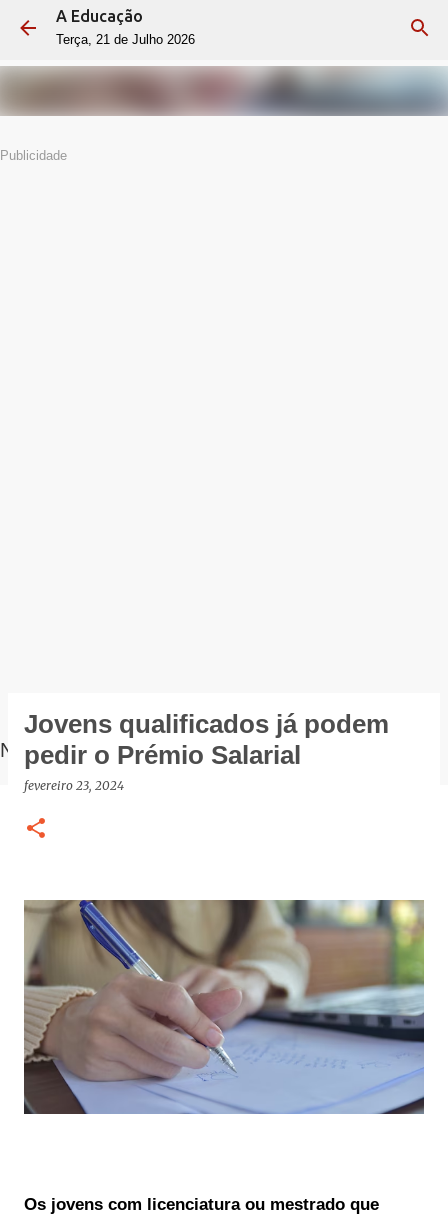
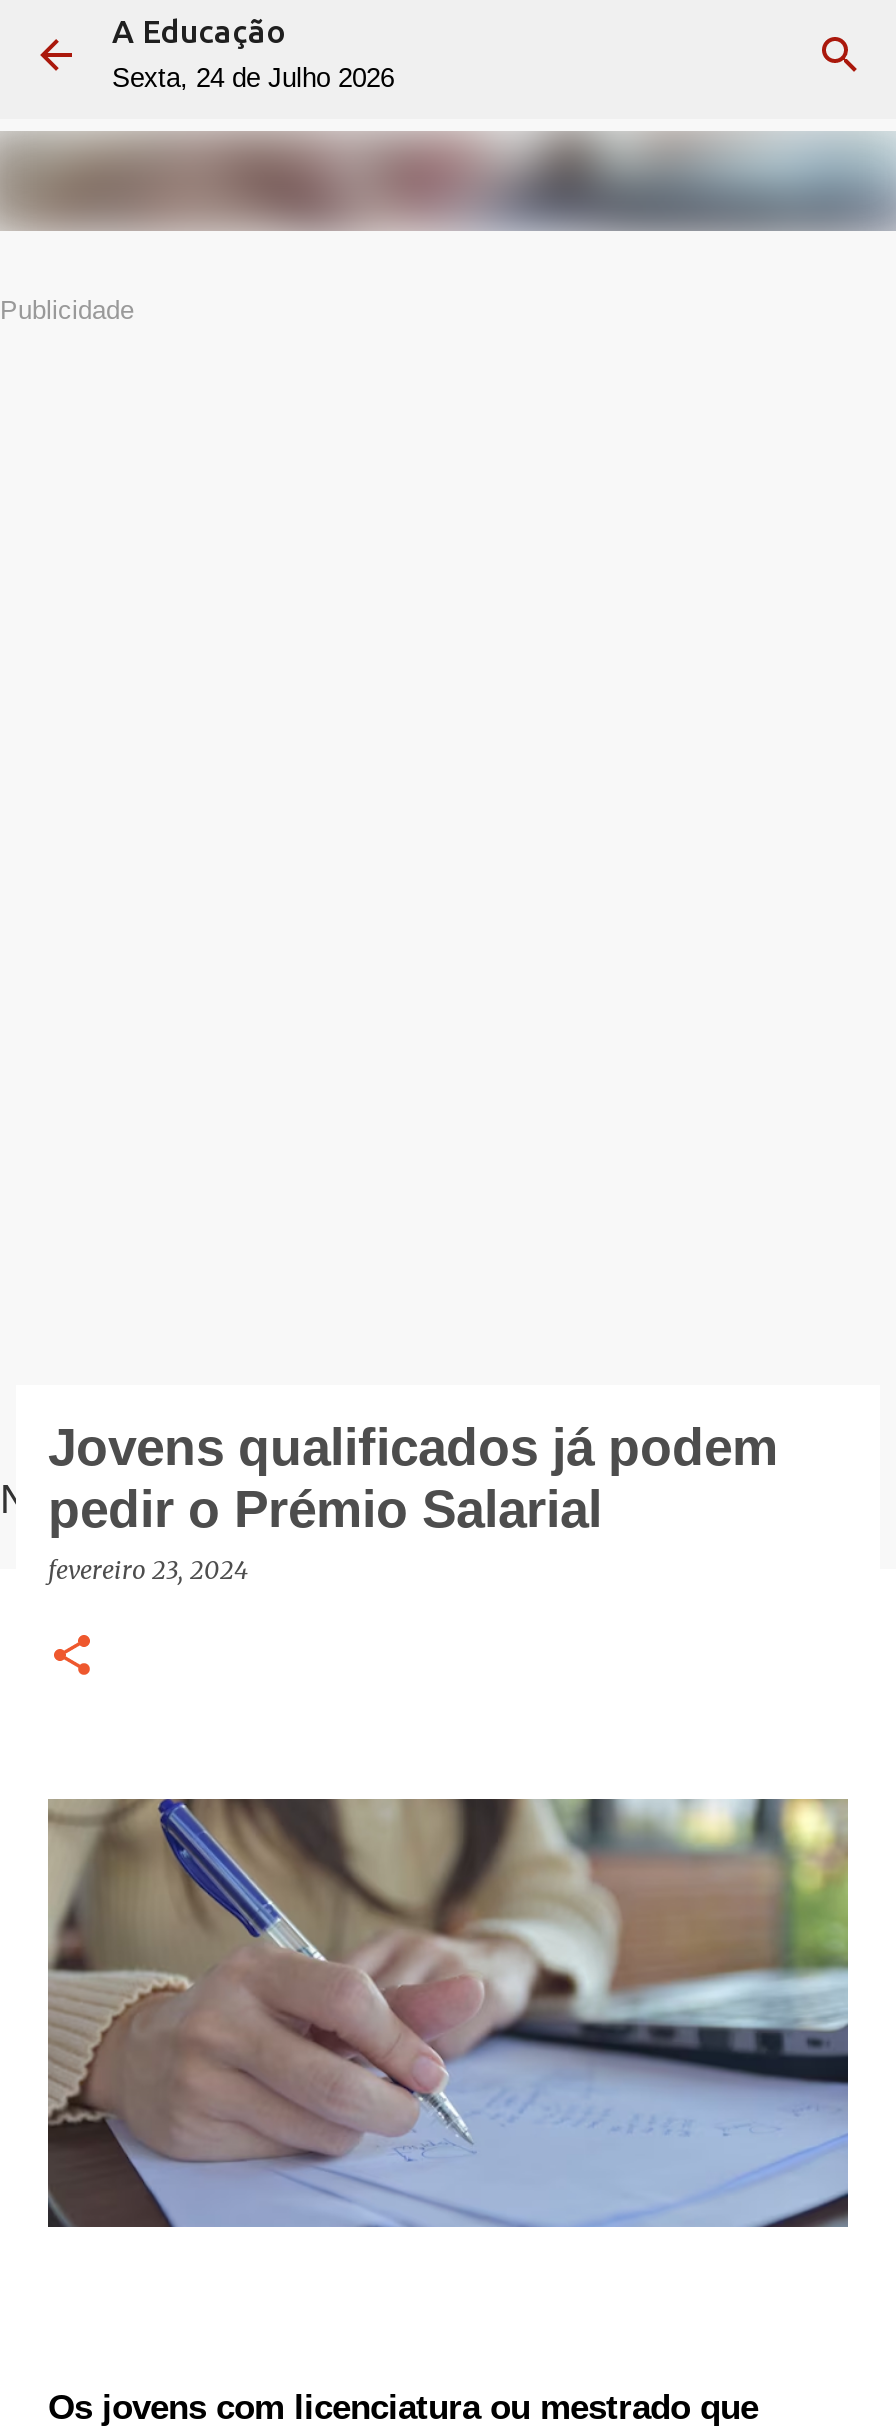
[56,31,195,46] Terça, 21 de Julho 2026 -> [112,62,394,92] Sexta, 24 de Julho 2026

